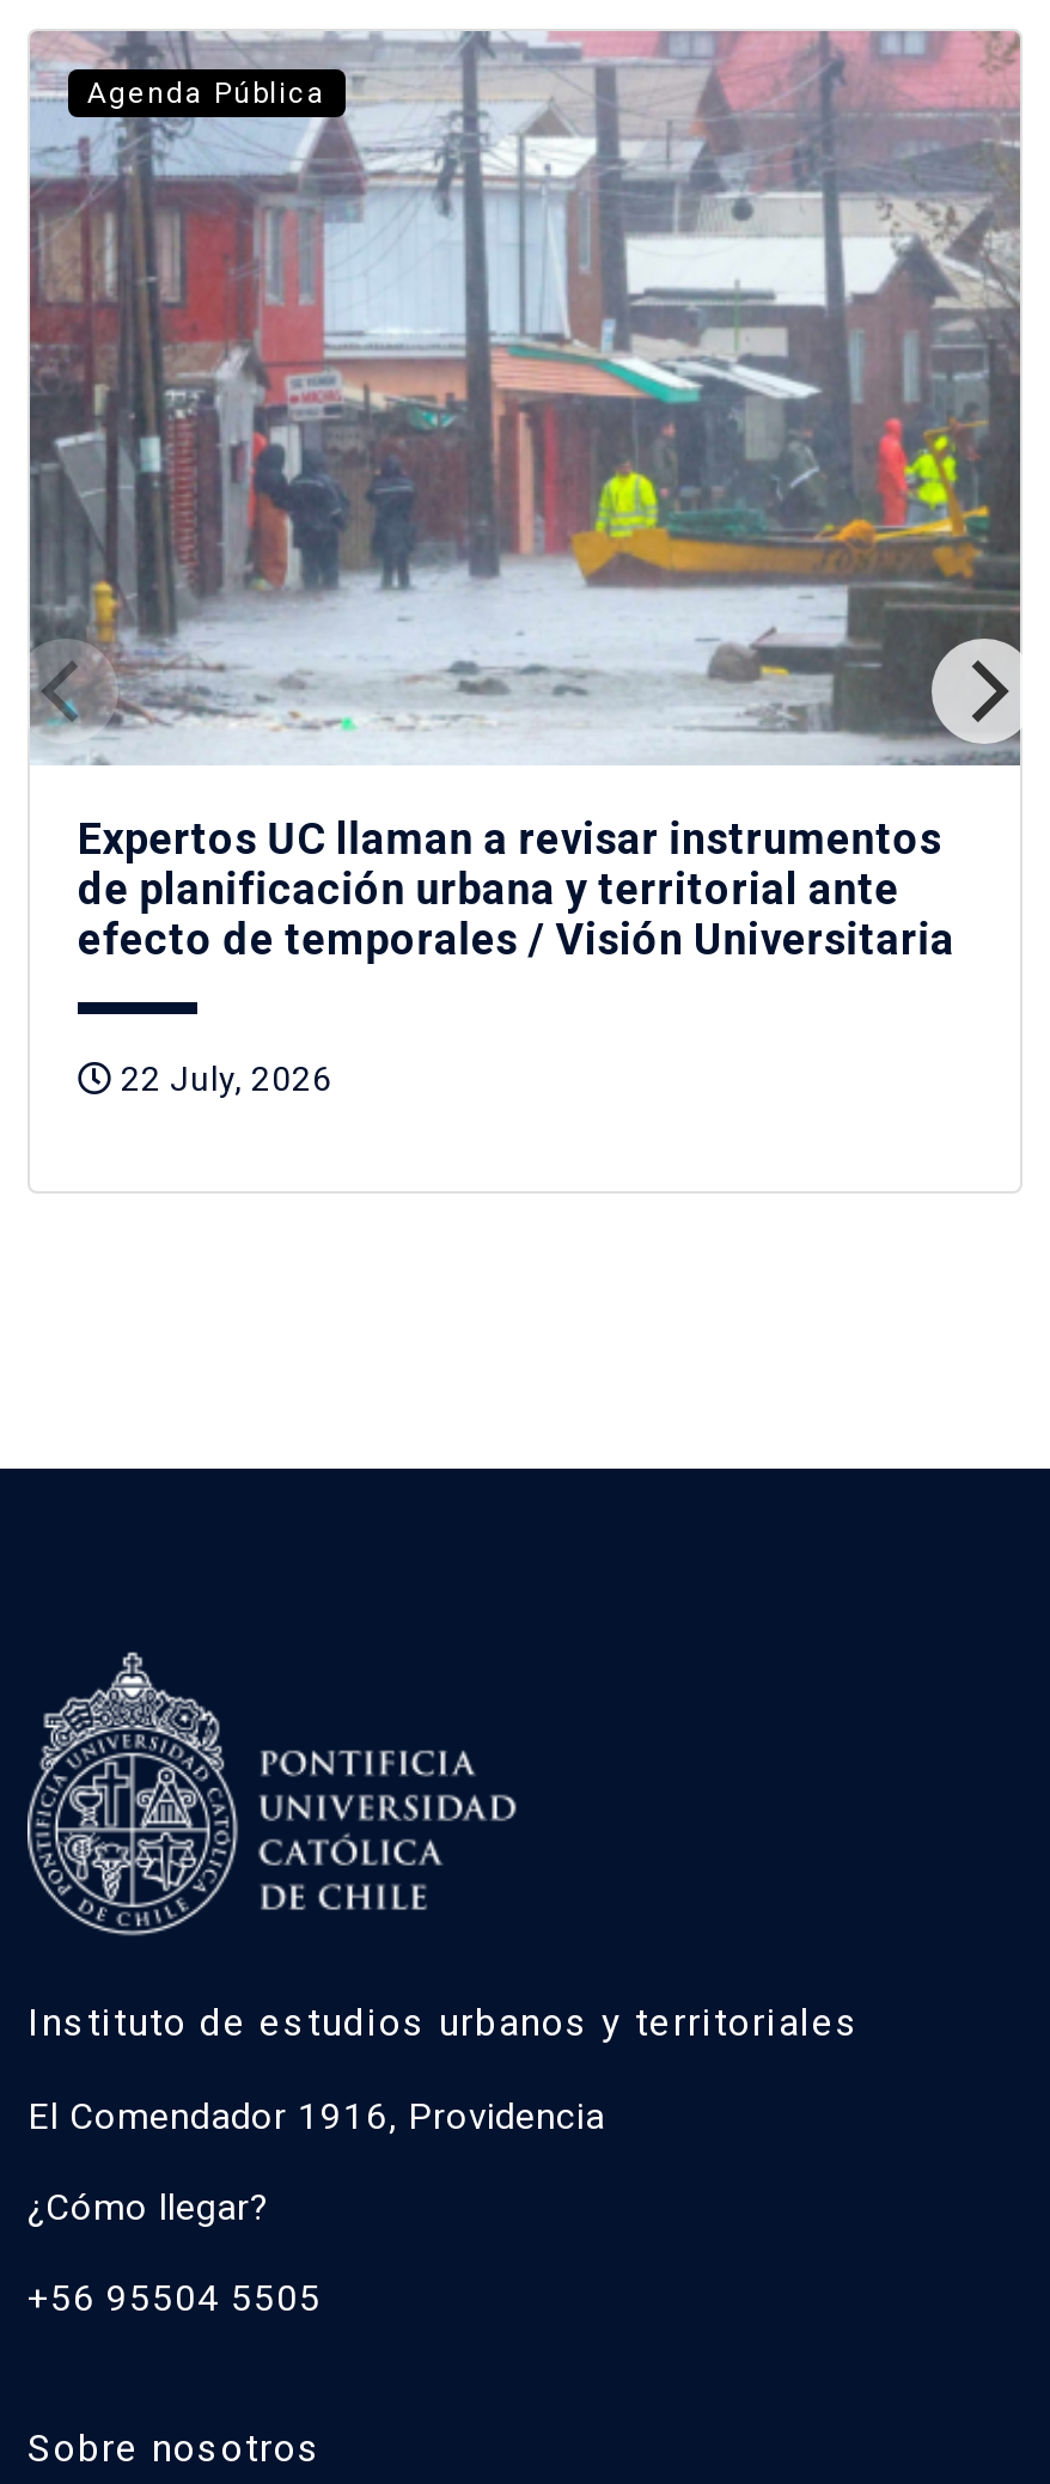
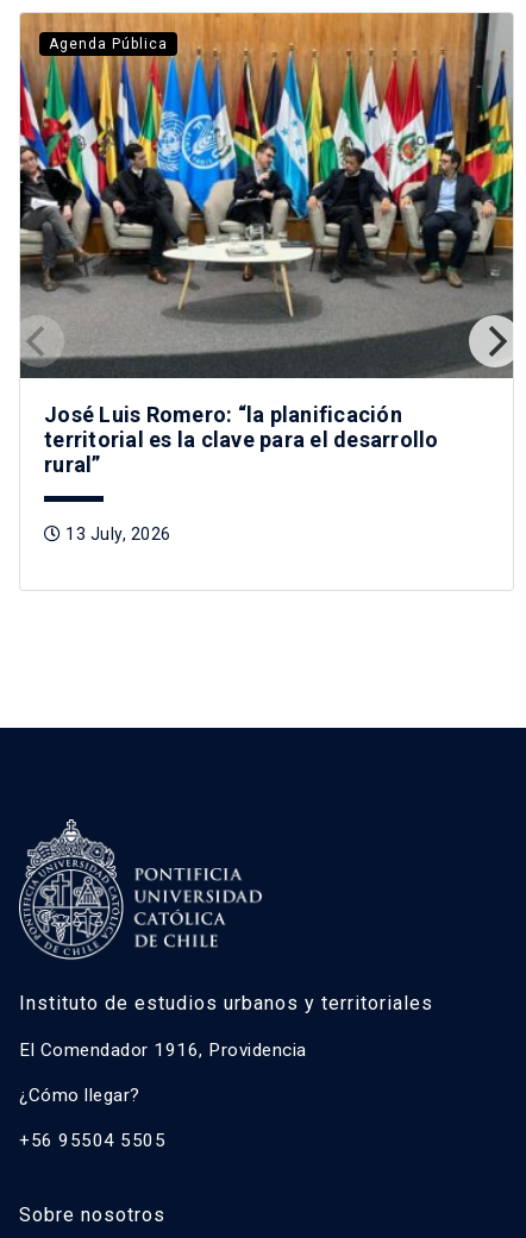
[28,29,1022,964] [image] | Expertos UC llaman a revisar instrumentos | de planificación urbana y territorial ante | efecto de temporales / Visión Universitaria -> [19,12,514,477] [image] | José Luis Romero: “la planificación | territorial es la clave para el desarrollo | rural”
[112,1060,332,1098] 22 July, 2026 -> [61,525,171,544] 13 July, 2026

